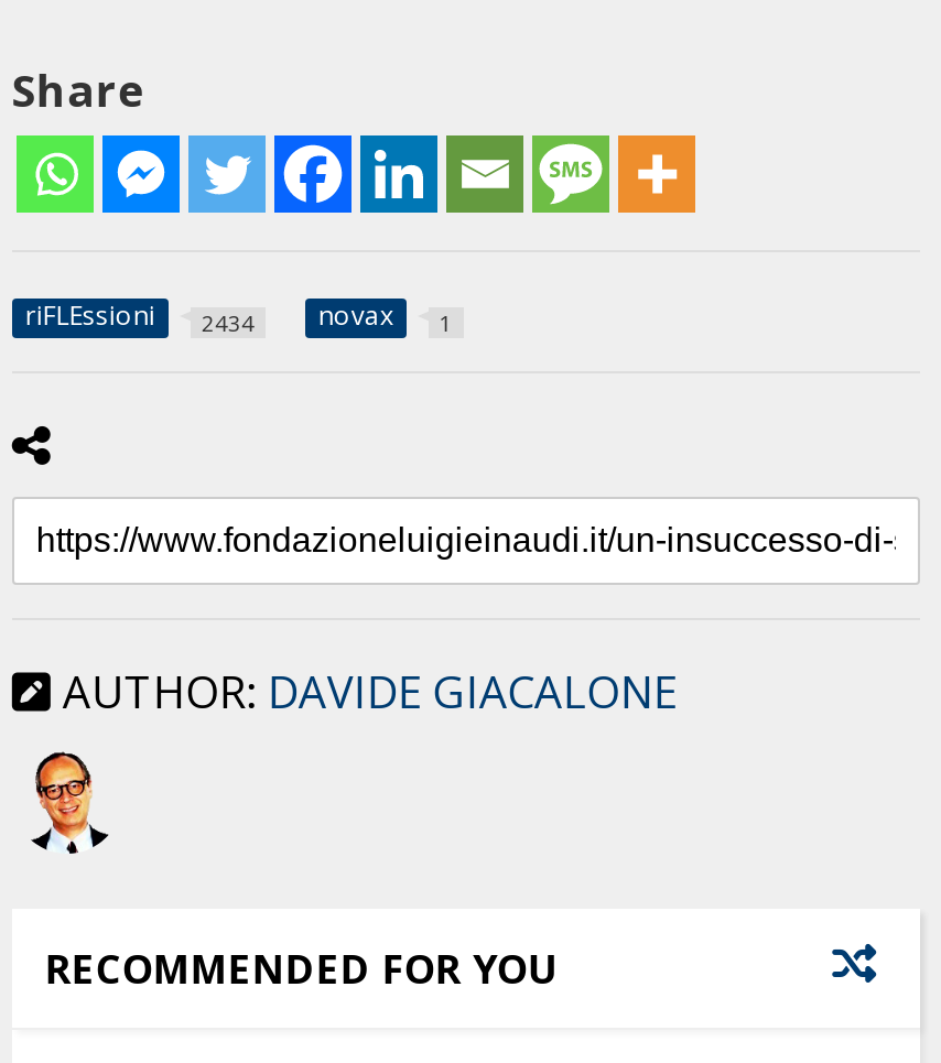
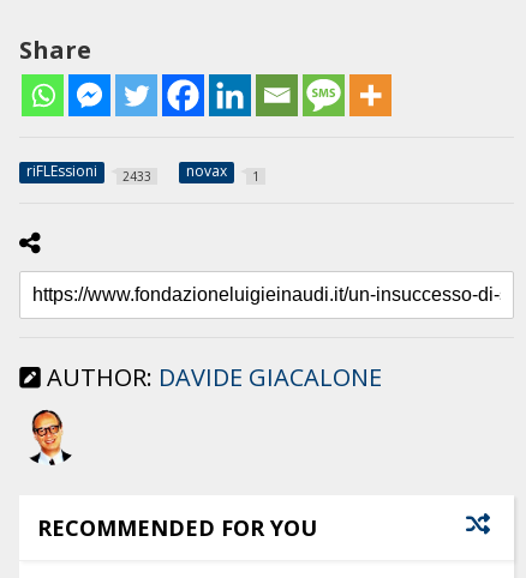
[25,296,254,339] riFLEssioni 2434 -> [26,160,151,184] riFLEssioni 2433

